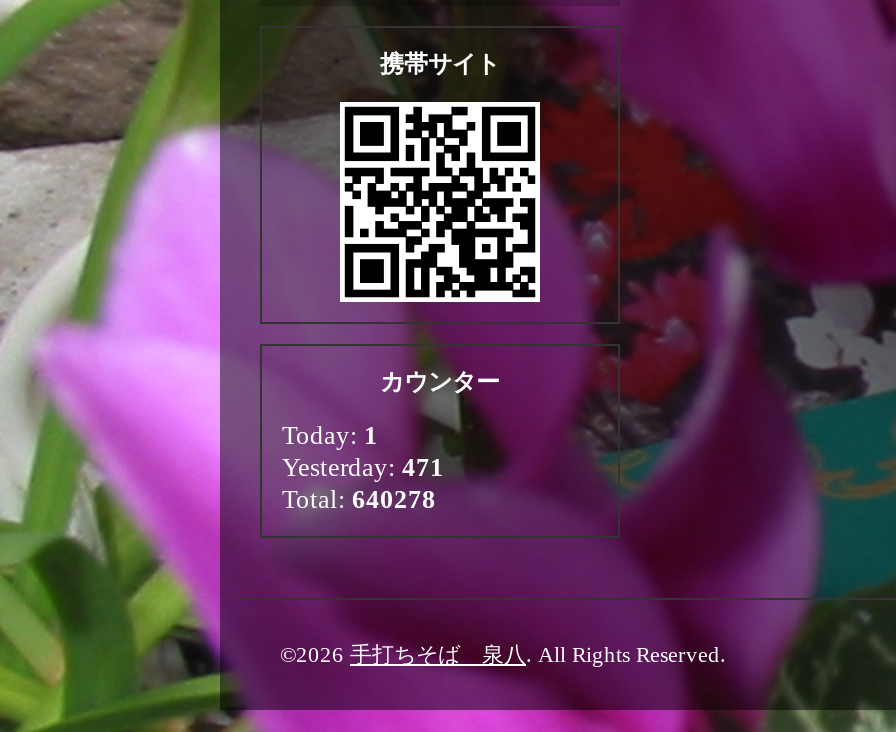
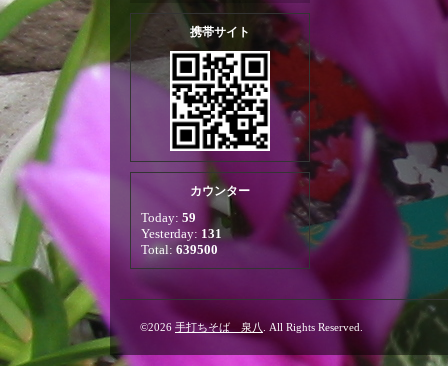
[282,420,378,450] Today: 1 -> [141,210,196,225] Today: 59
[282,452,444,482] Yesterday: 471 -> [141,226,222,241] Yesterday: 131
[282,484,436,514] Total: 640278 -> [141,242,218,257] Total: 639500

